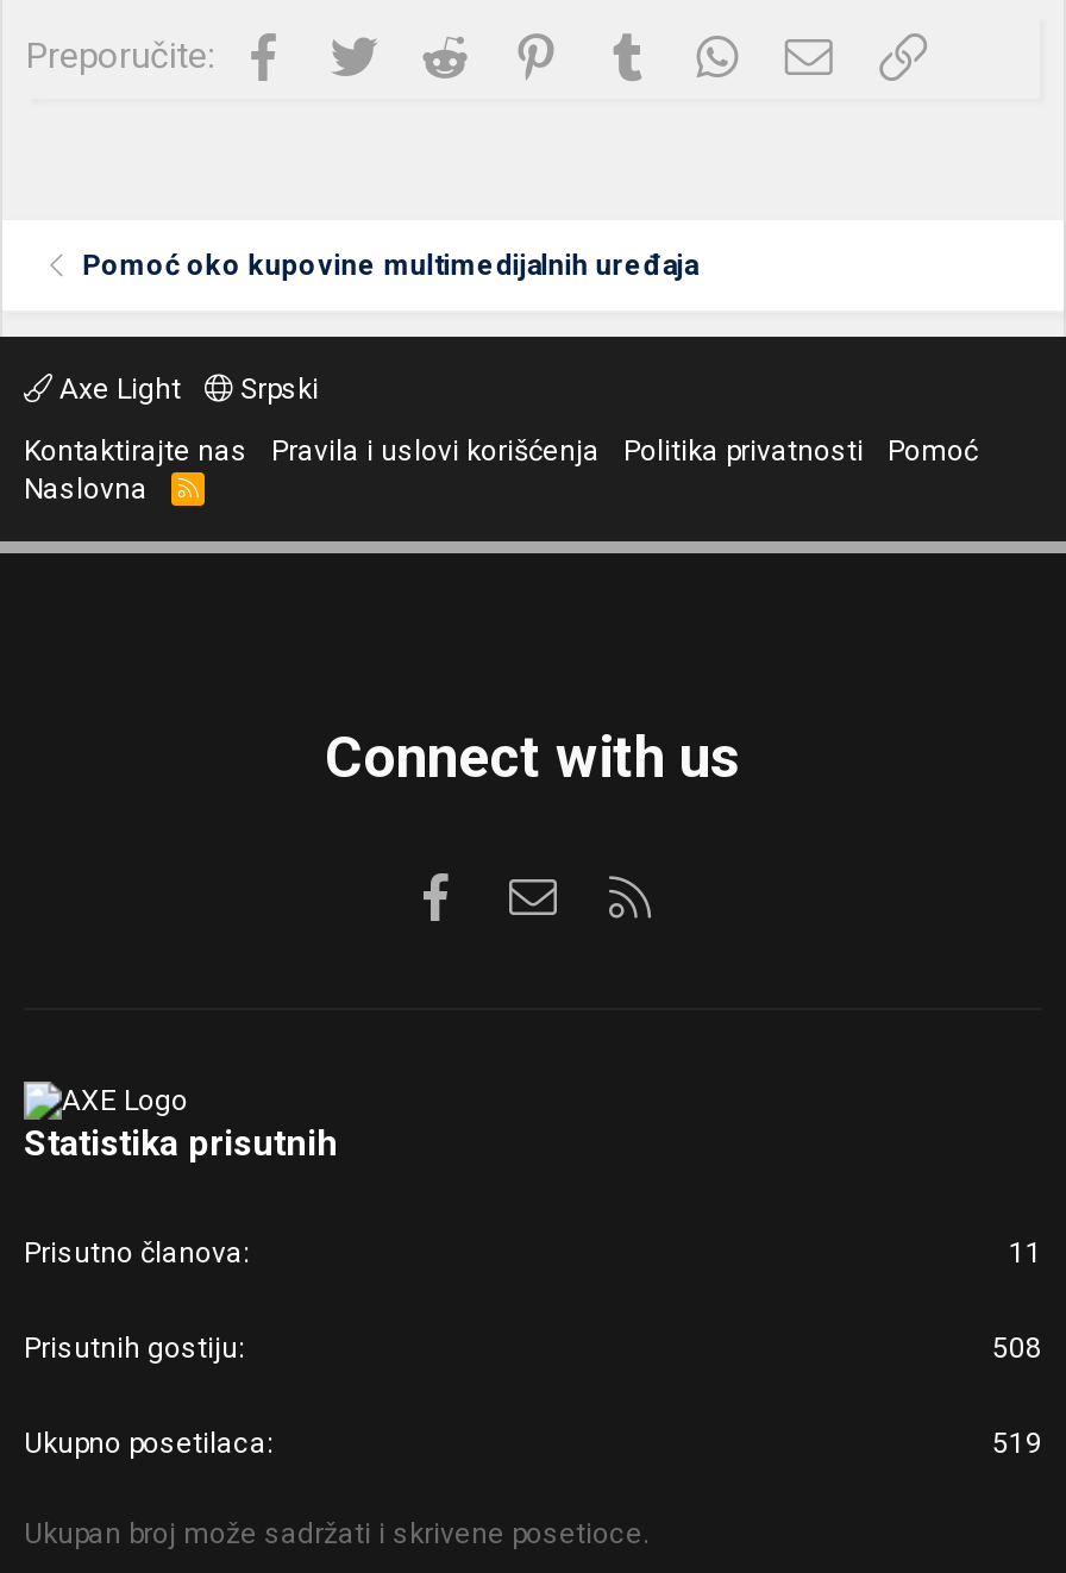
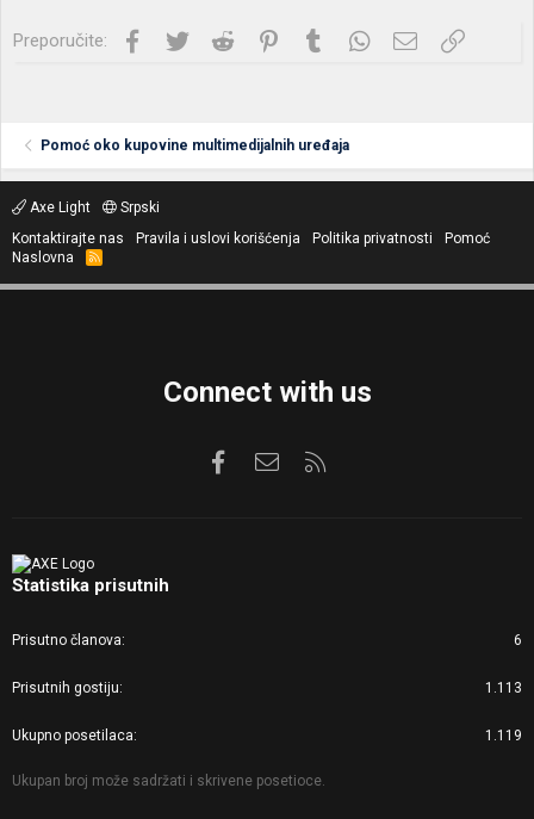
[1009,1236,1042,1270] 11 -> [514,632,522,649] 6
[992,1331,1042,1365] 508 -> [485,680,522,696] 1.113
[992,1427,1042,1460] 519 -> [485,727,522,744] 1.119

